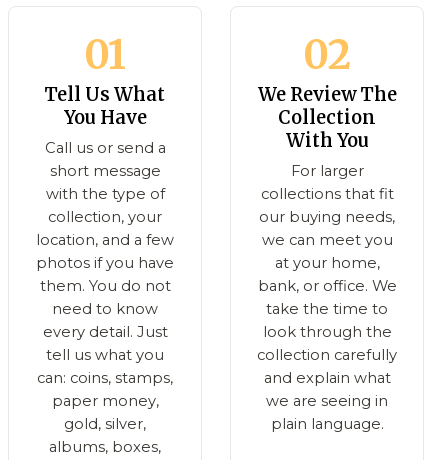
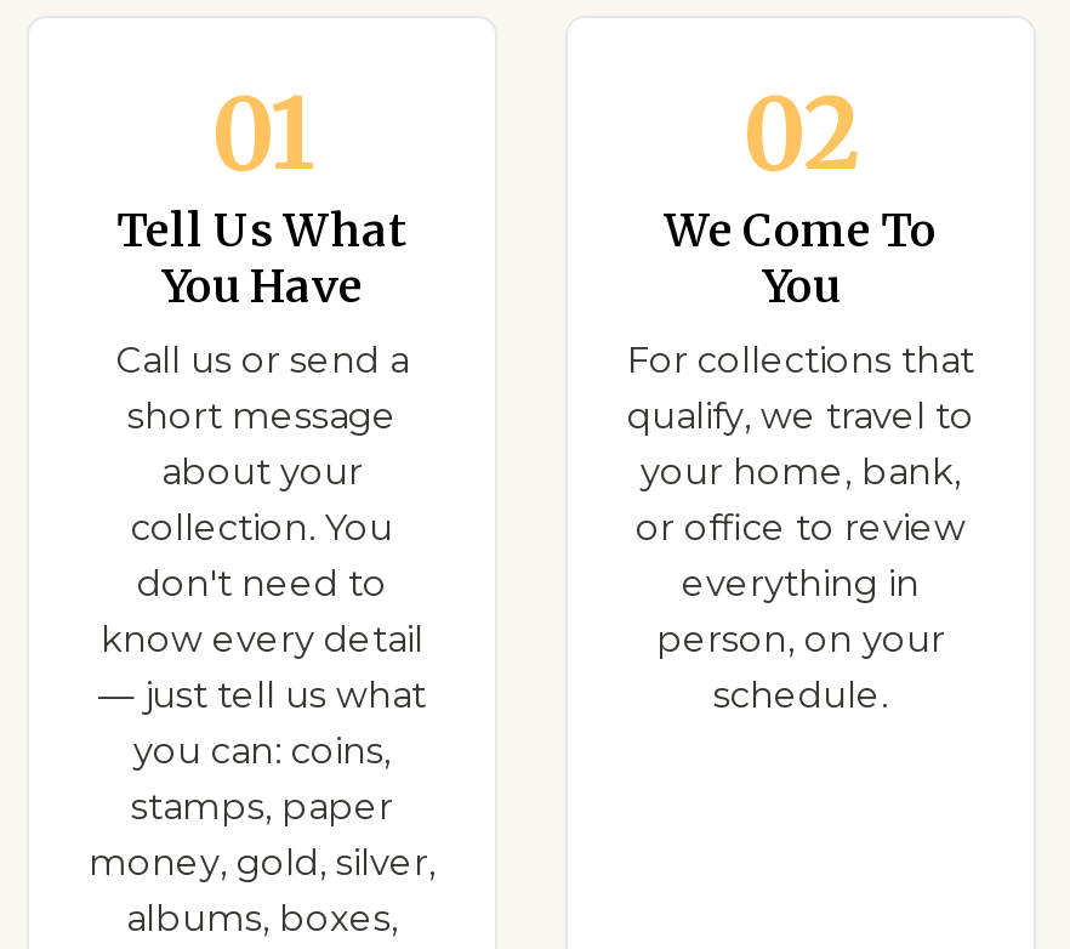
[257,83,397,433] We Review The | Collection | With You | For larger | collections that fit | our buying needs, | we can meet you | at your home, | bank, or office. We | take the time to | look through the | collection carefully | and explain what | we are seeing in | plain language. -> [627,202,974,717] We Come To | You | For collections that | qualify, we travel to | your home, bank, | or office to review | everything in | person, on your | schedule.
[36,185,174,433] with the type of | collection, your | location, and a few | photos if you have | them. You do not | need to know | every detail. Just | tell us what you | can: coins, stamps, | paper money, | gold, silver, -> [89,450,436,884] about your | collection. You | don't need to | know every detail | — just tell us what | you can: coins, | stamps, paper | money, gold, silver,

